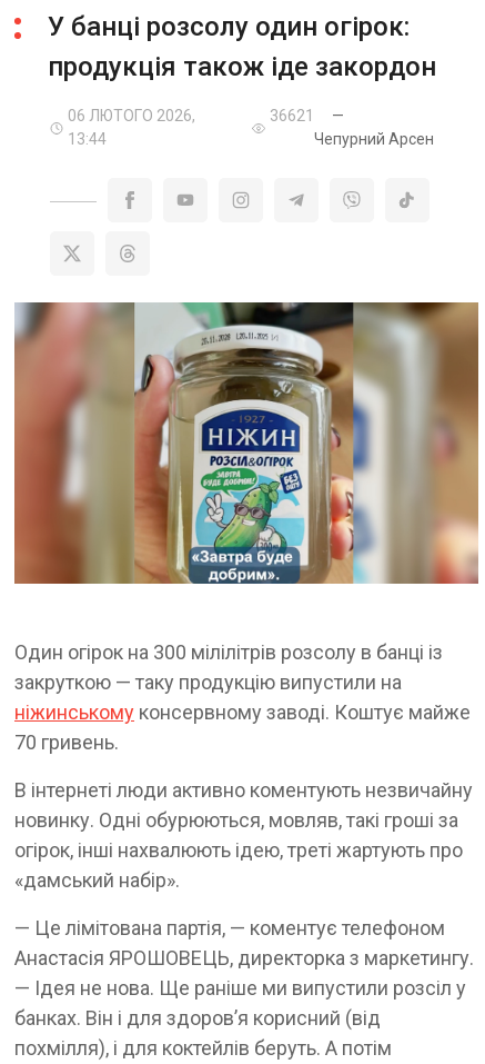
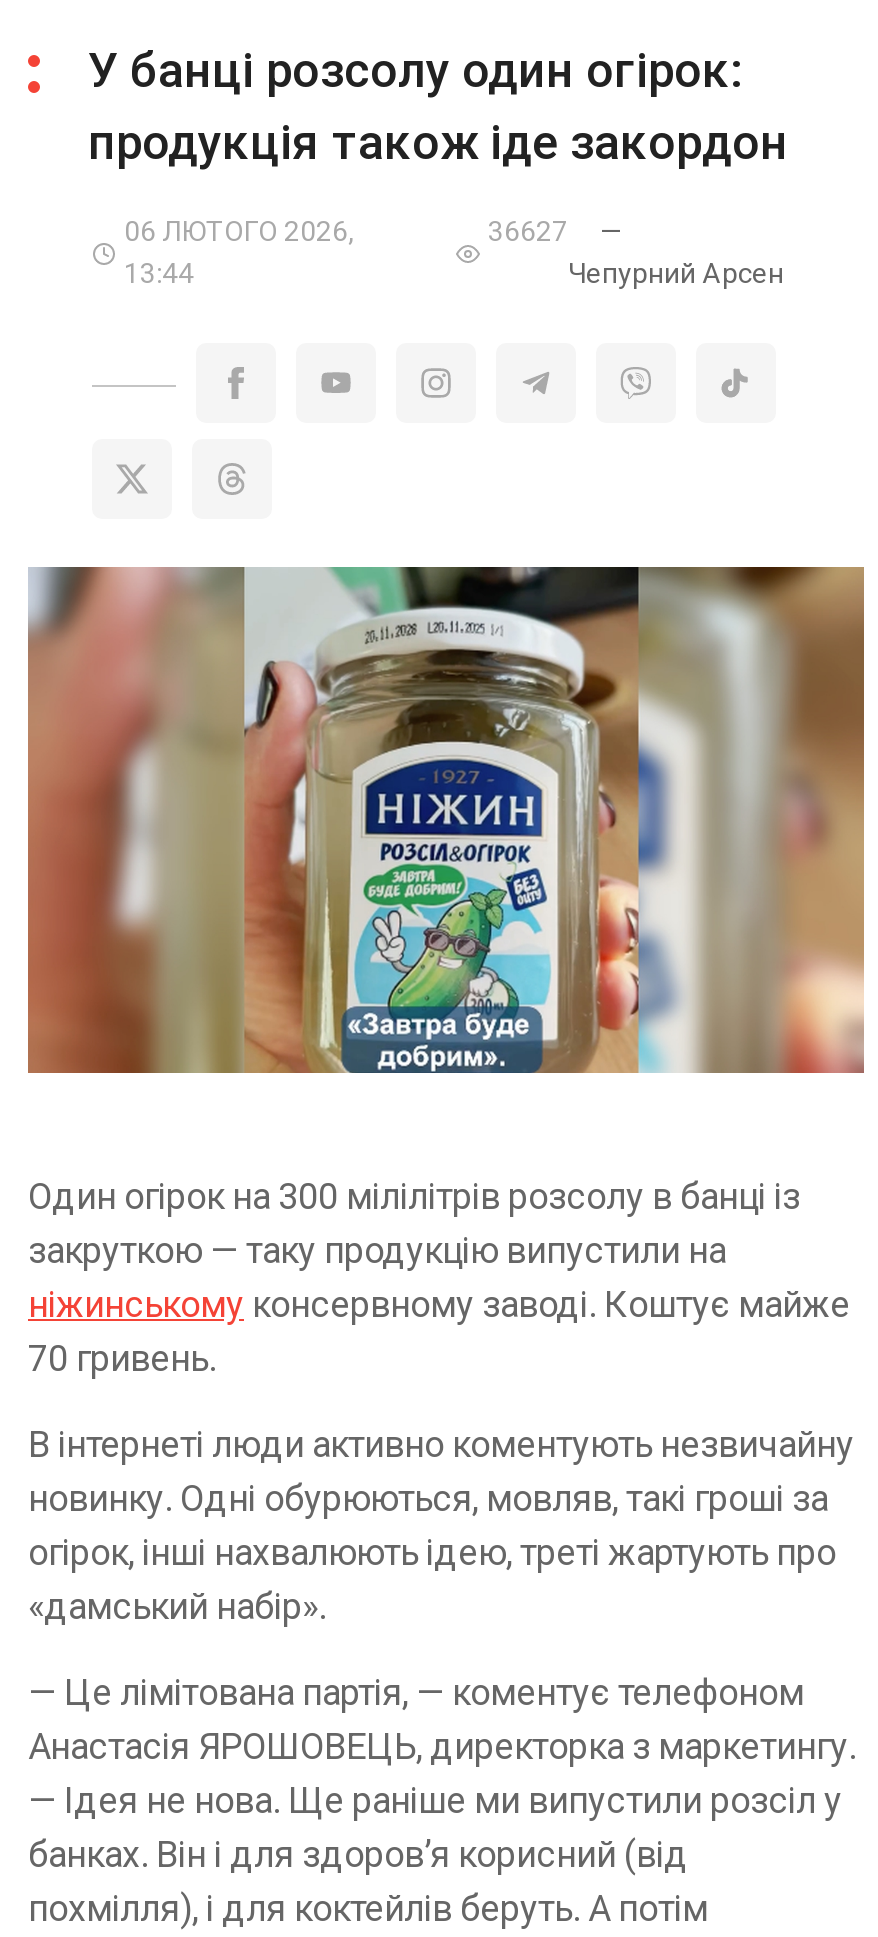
[270,107,314,125] 36621 -> [488,215,568,247] 36627

